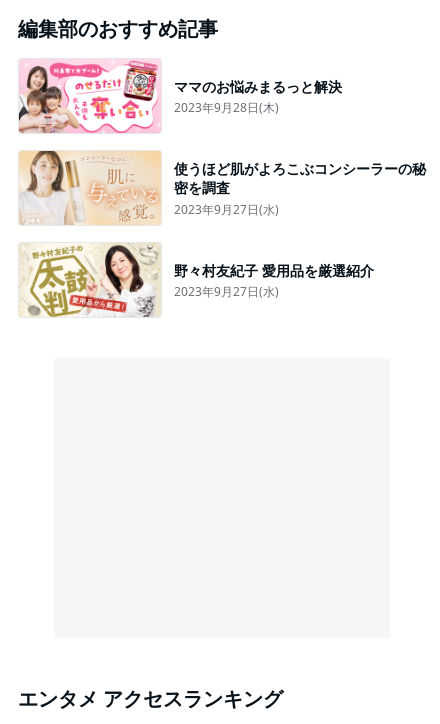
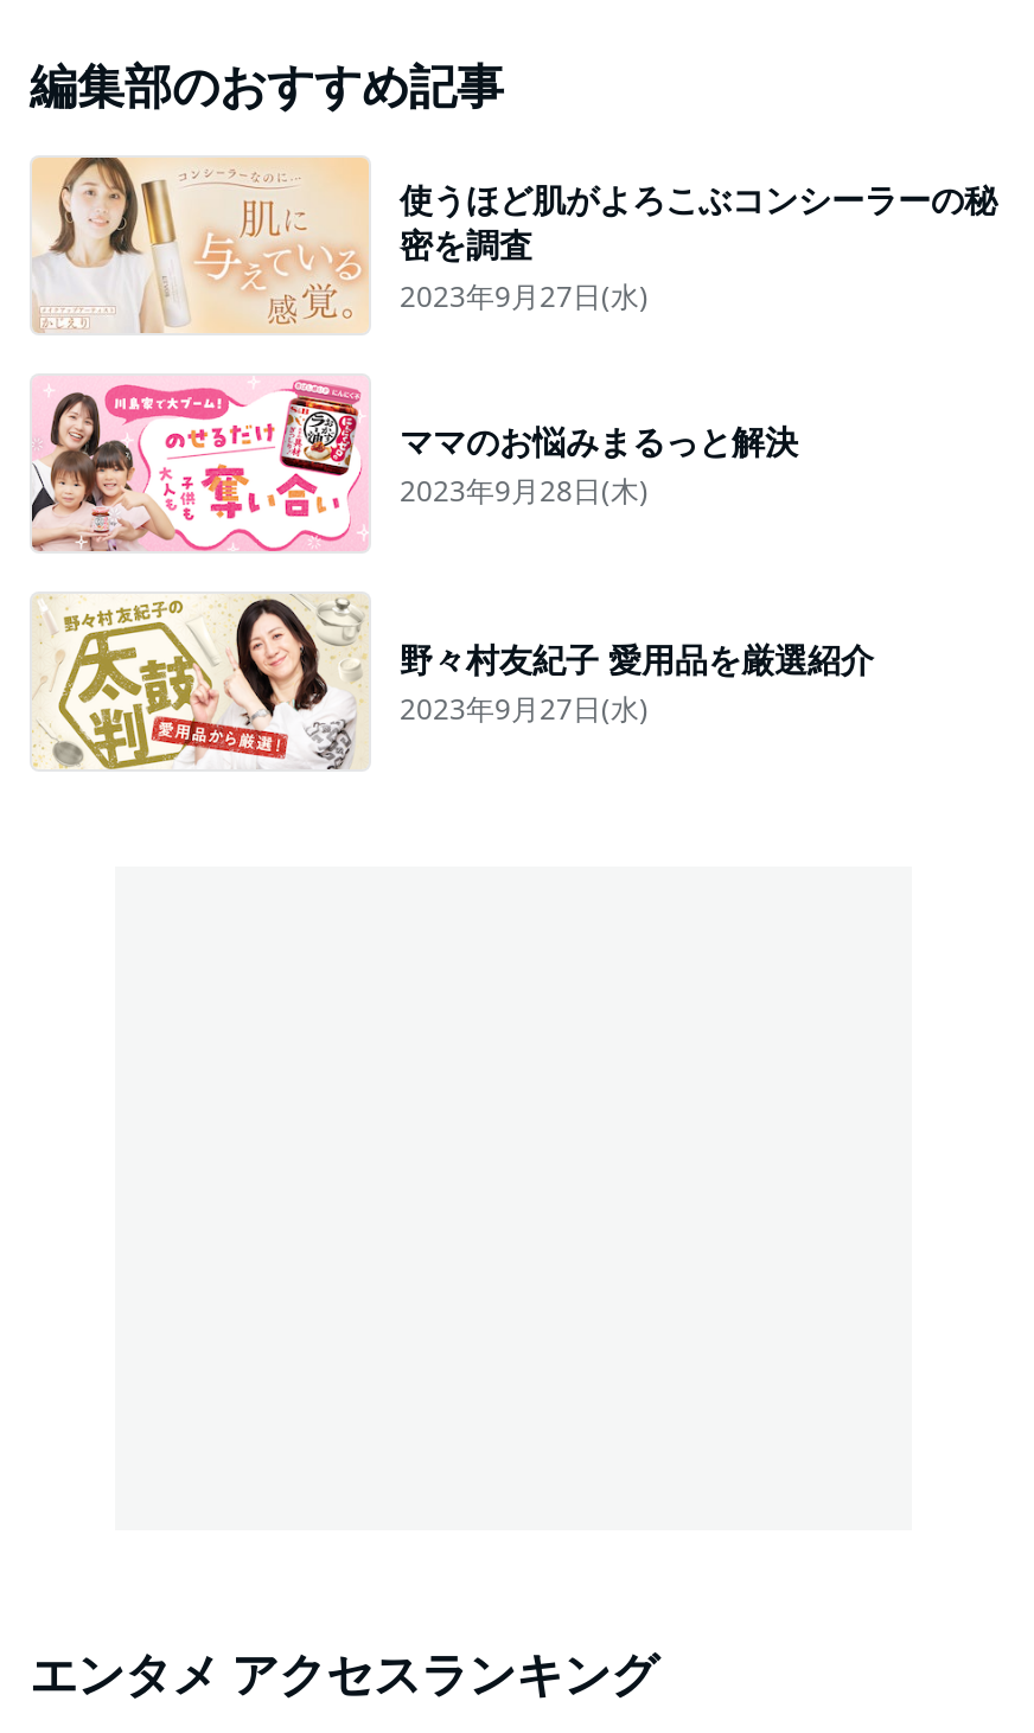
moved [18,59,342,134] -> [30,378,798,554]: [image] | ママのお悩みまるっと解決 | 2023年9月28日(木)
moved [18,150,426,226] -> [30,155,997,335]: [image] | 使うほど肌がよろこぶコンシーラーの秘 | 密を調査 | 2023年9月27日(水)

